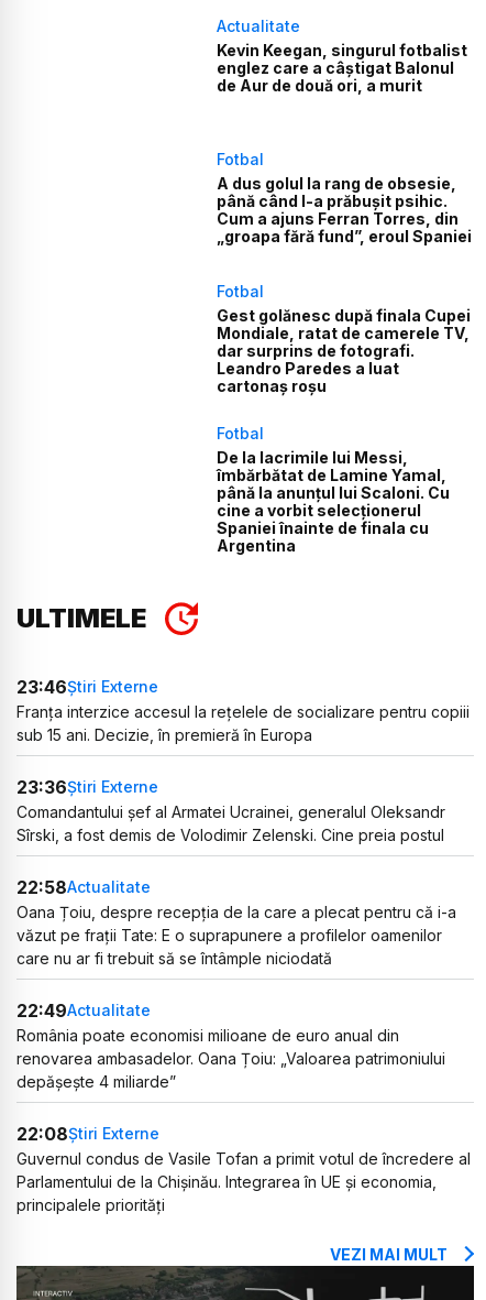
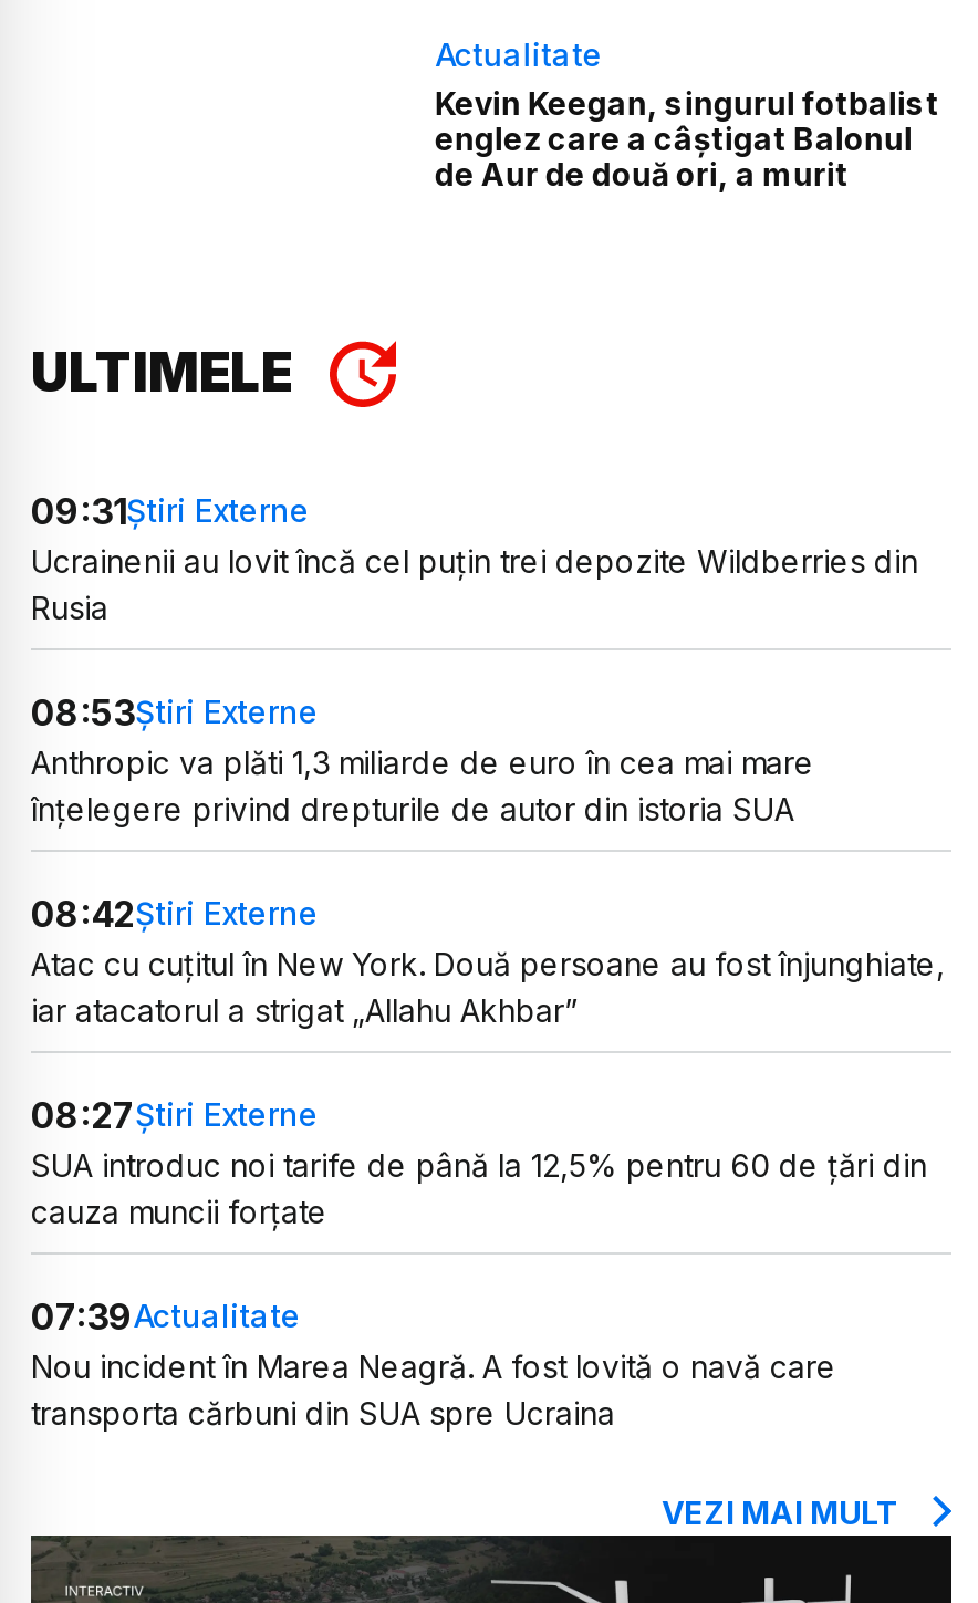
[217,149,472,555] Fotbal | A dus golul la rang de obsesie, | până când l-a prăbușit psihic. | Cum a ajuns Ferran Torres, din | „groapa fără fund”, eroul Spaniei | Fotbal | Gest golănesc după finala Cupei | Mondiale, ratat de camerele TV, | dar surprins de fotografi. | Leandro Paredes a luat | cartonaș roșu | Fotbal | De la lacrimile lui Messi, | îmbărbătat de Lamine Yamal, | până la anunțul lui Scaloni. Cu | cine a vorbit selecționerul | Spaniei înainte de finala cu | Argentina -> none
[16,676,470,744] 23:46Știri Externe | Franța interzice accesul la rețelele de socializare pentru copiii | sub 15 ani. Decizie, în premieră în Europa -> [31,488,918,625] 09:31Știri Externe | Ucrainenii au lovit încă cel puțin trei depozite Wildberries din | Rusia
[16,776,445,844] 23:36Știri Externe | Comandantului șef al Armatei Ucrainei, generalul Oleksandr | Sîrski, a fost demis de Volodimir Zelenski. Cine preia postul -> [31,689,814,827] 08:53Știri Externe | Anthropic va plăti 1,3 miliarde de euro în cea mai mare | înțelegere privind drepturile de autor din istoria SUA
[16,876,456,967] 22:58Actualitate | Oana Țoiu, despre recepția de la care a plecat pentru că i-a | văzut pe frații Tate: E o suprapunere a profilelor oamenilor | care nu ar fi trebuit să se întâmple niciodată -> [31,891,945,1028] 08:42Știri Externe | Atac cu cuțitul în New York. Două persoane au fost înjunghiate, | iar atacatorul a strigat „Allahu Akhbar”
[16,999,445,1091] 22:49Actualitate | România poate economisi milioane de euro anual din | renovarea ambasadelor. Oana Țoiu: „Valoarea patrimoniului | depășește 4 miliarde” -> [31,1092,927,1229] 08:27Știri Externe | SUA introduc noi tarife de până la 12,5% pentru 60 de țări din | cauza muncii forțate
[16,1123,471,1214] 22:08Știri Externe | Guvernul condus de Vasile Tofan a primit votul de încredere al | Parlamentului de la Chișinău. Integrarea în UE și economia, | principalele priorități -> [31,1293,836,1431] 07:39Actualitate | Nou incident în Marea Neagră. A fost lovită o navă care | transporta cărbuni din SUA spre Ucraina

